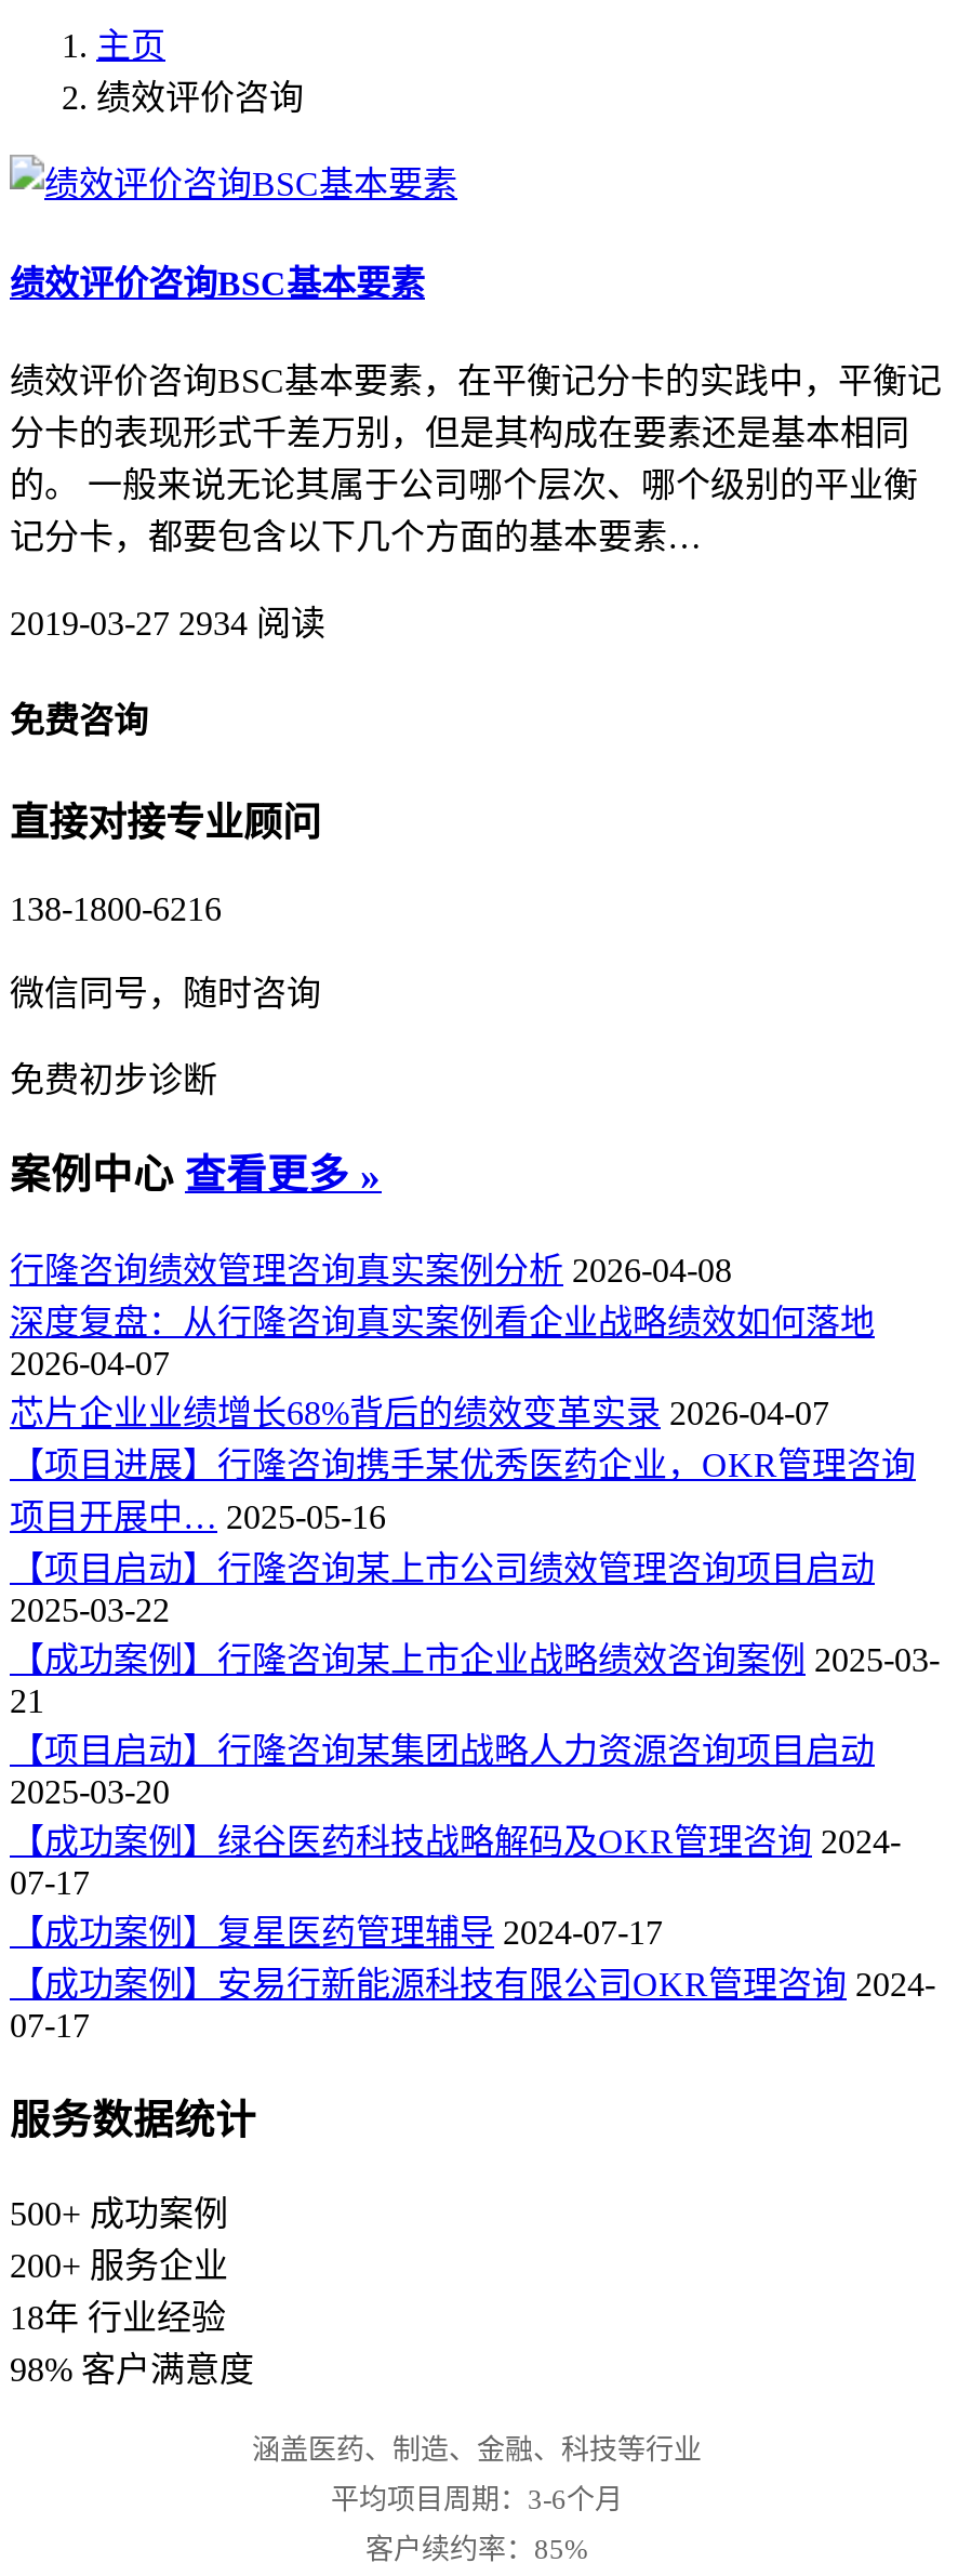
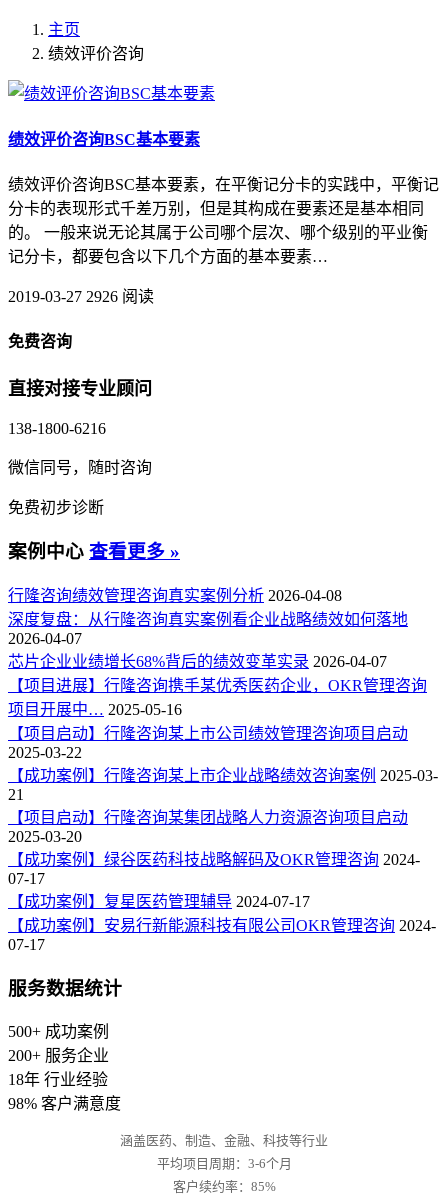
[10,605,325,642] 2019-03-27 2934 阅读 -> [8,288,154,305] 2019-03-27 2926 阅读

